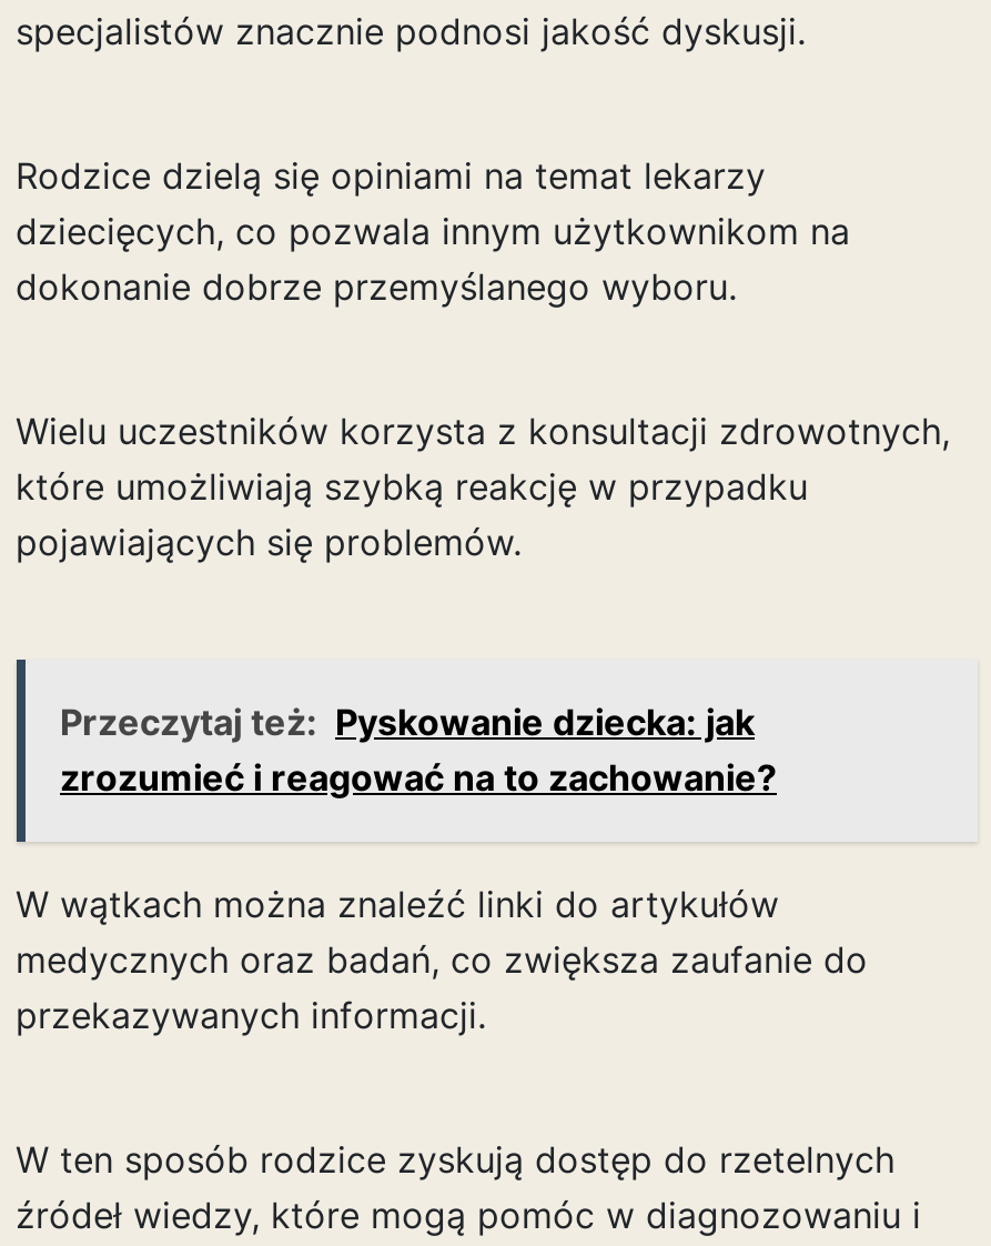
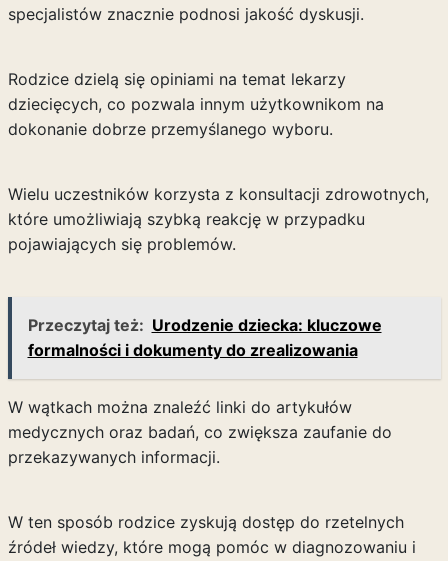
[60,700,777,800] Przeczytaj też: Pyskowanie dziecka: jak | zrozumieć i reagować na to zachowanie? -> [27,315,381,360] Przeczytaj też: Urodzenie dziecka: kluczowe | formalności i dokumenty do zrealizowania

